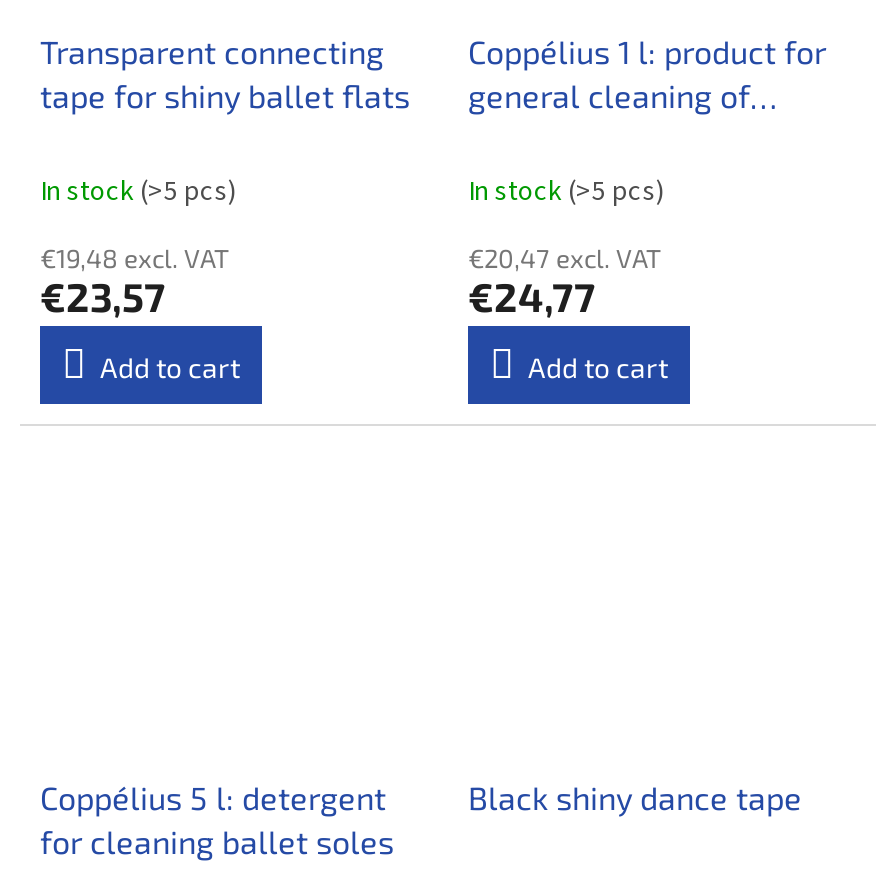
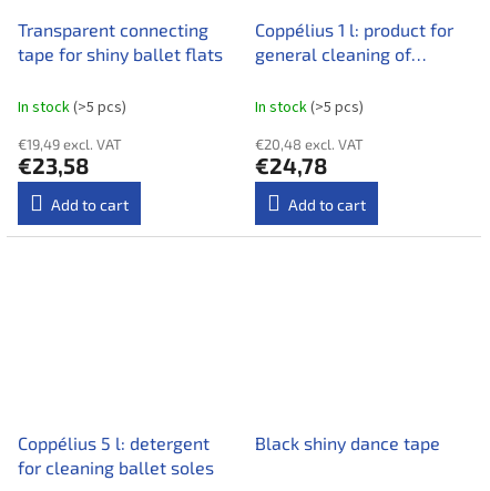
[40,243,230,275] €19,48 excl. VAT -> [18,136,122,153] €19,49 excl. VAT
[468,243,662,275] €20,47 excl. VAT -> [255,136,364,153] €20,48 excl. VAT
[40,273,166,321] €23,57 -> [18,152,89,179] €23,58
[468,273,596,321] €24,77 -> [255,152,327,179] €24,78

